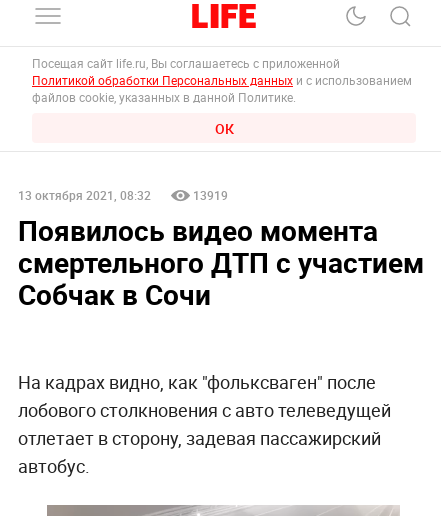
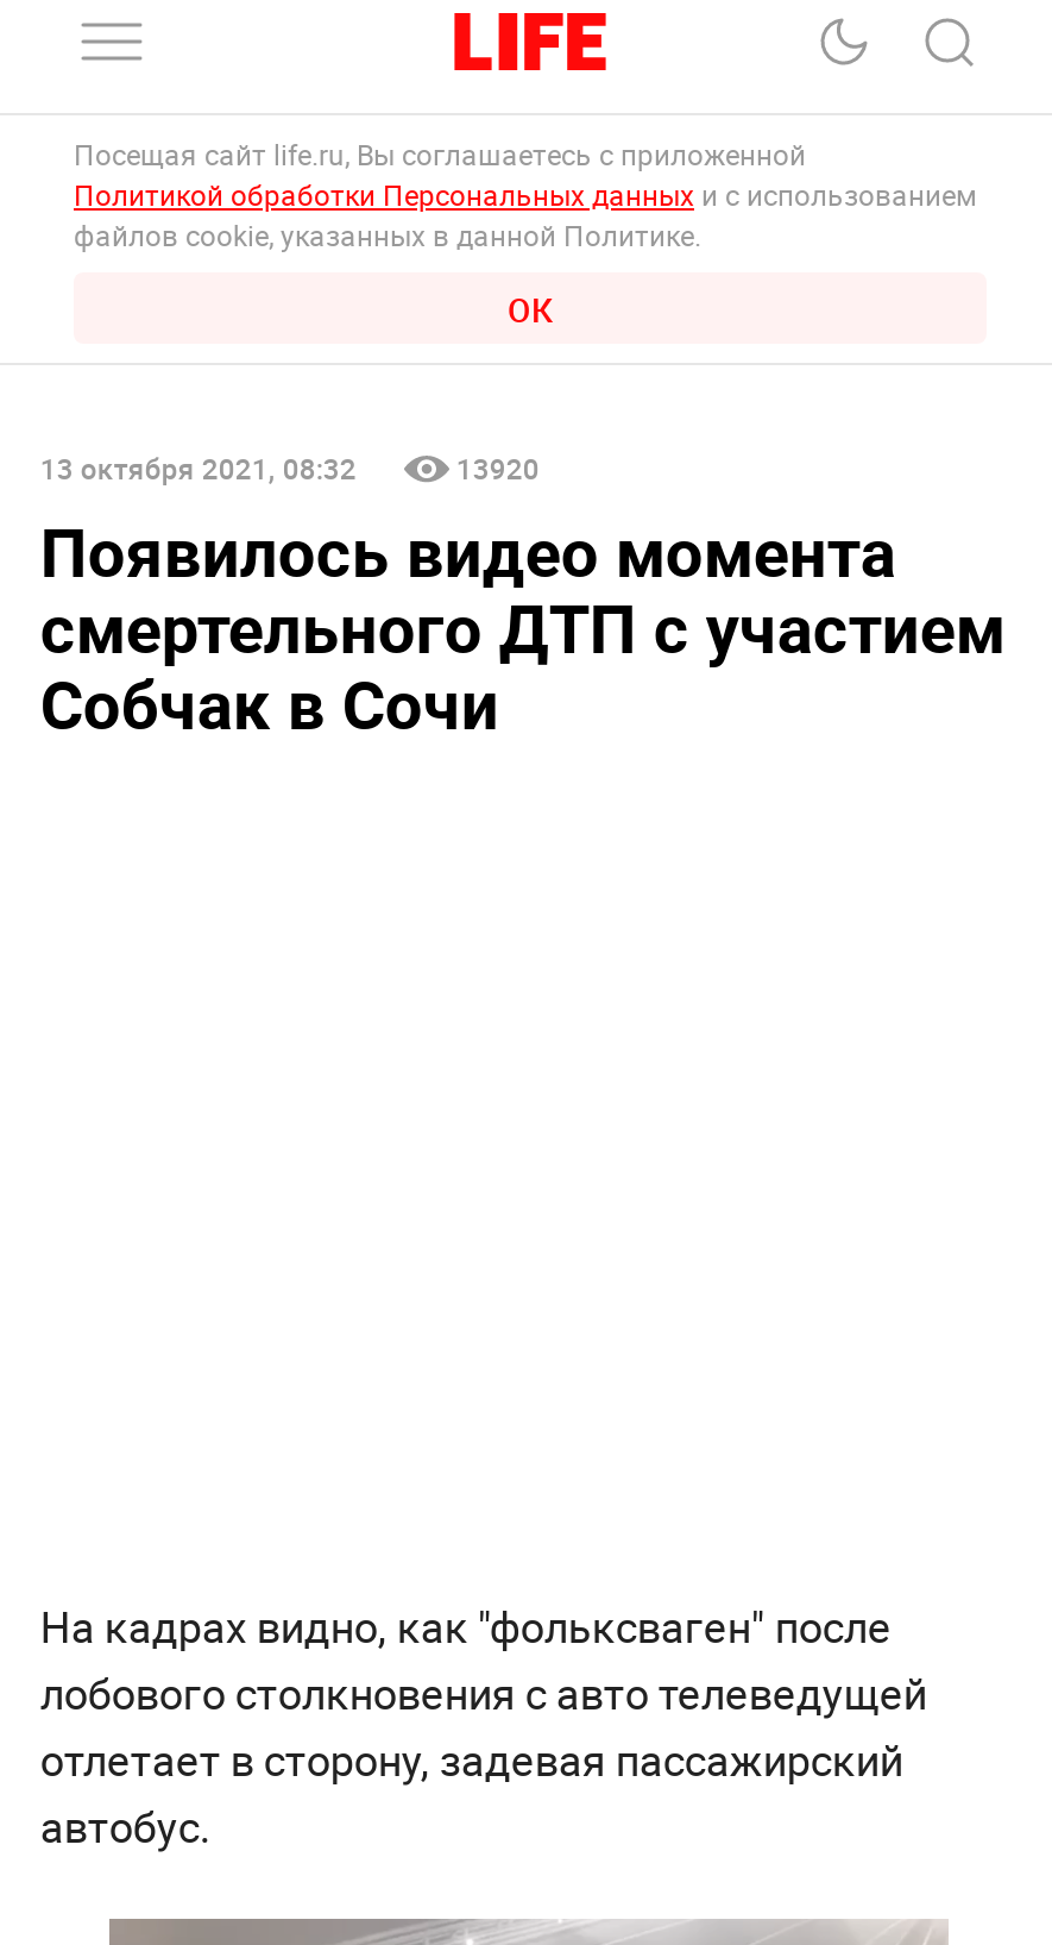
[193,187,228,203] 13919 -> [456,448,539,486] 13920

